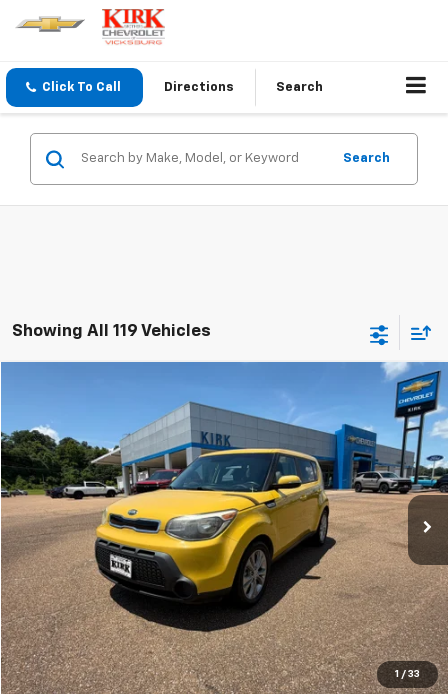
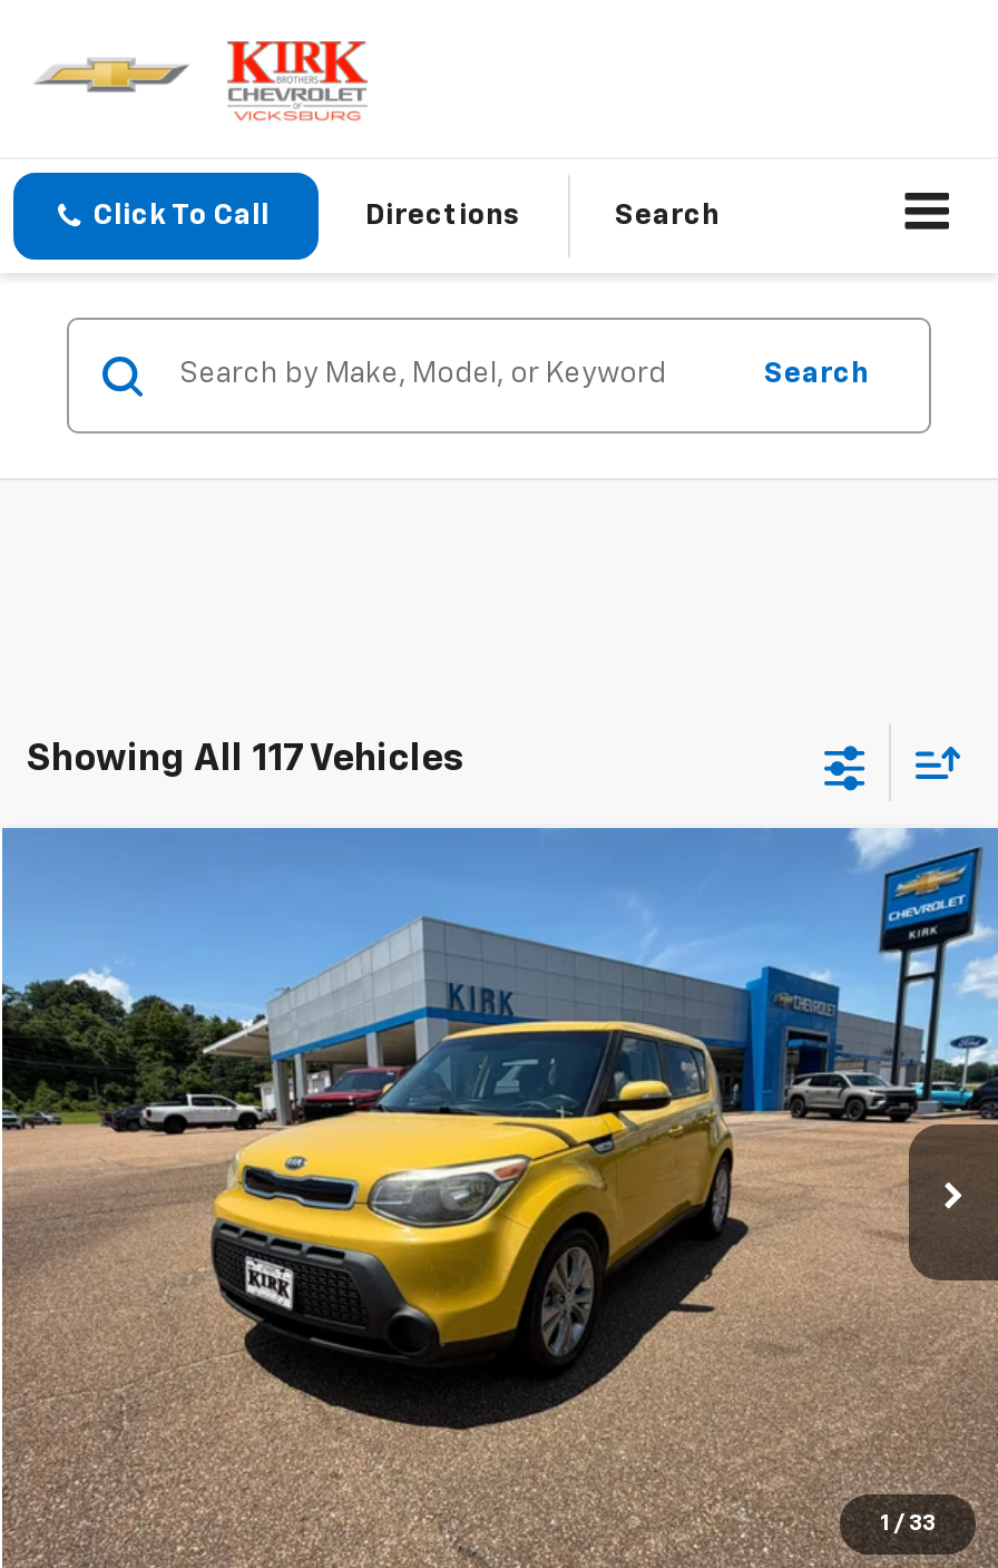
[12,323,211,340] Showing All 119 Vehicles -> [27,742,466,780] Showing All 117 Vehicles

